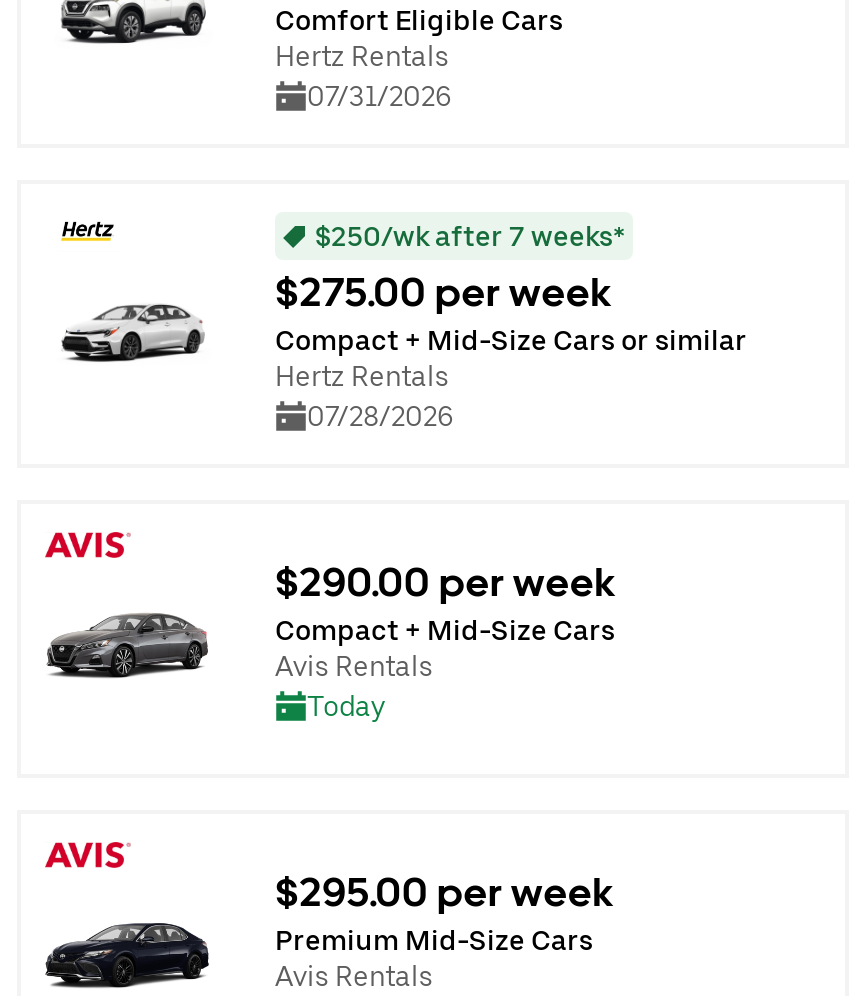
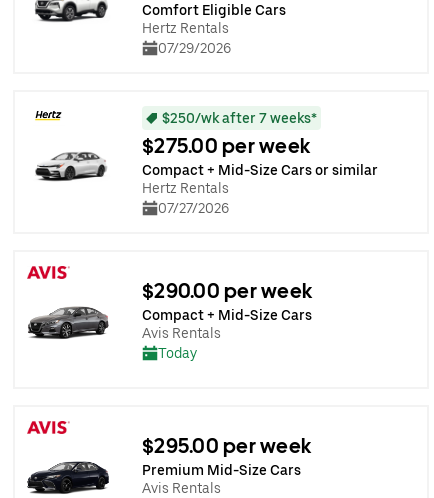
[307,80,451,112] 07/31/2026 -> [158,40,231,56] 07/29/2026
[307,400,453,432] 07/28/2026 -> [158,200,229,216] 07/27/2026

